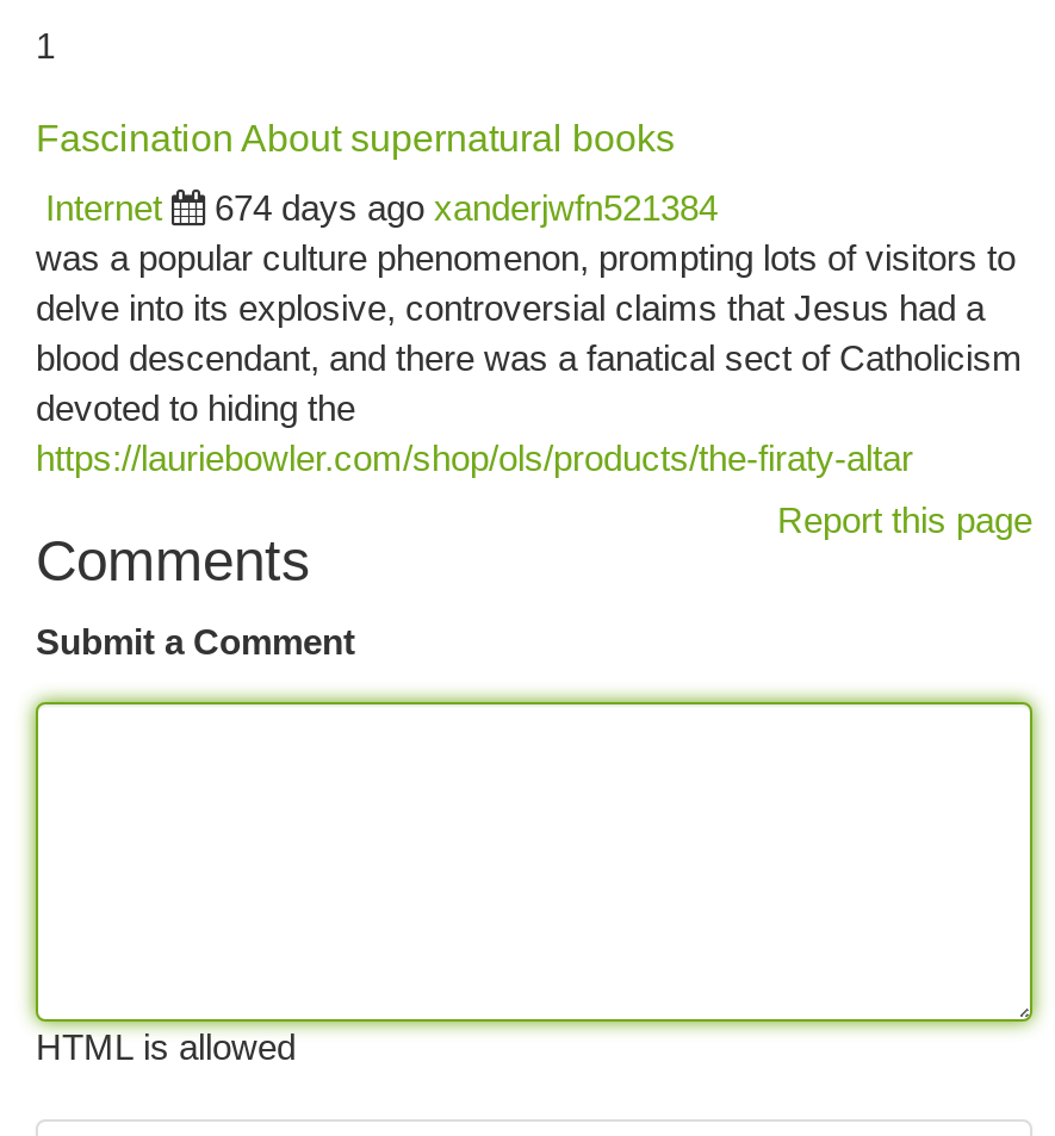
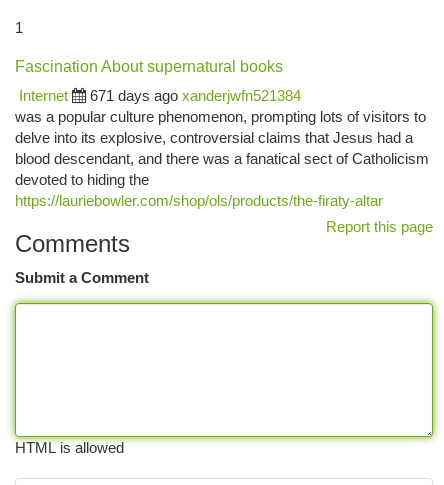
[215,187,718,228] 674 days ago xanderjwfn521384 -> [90,87,301,104] 671 days ago xanderjwfn521384

